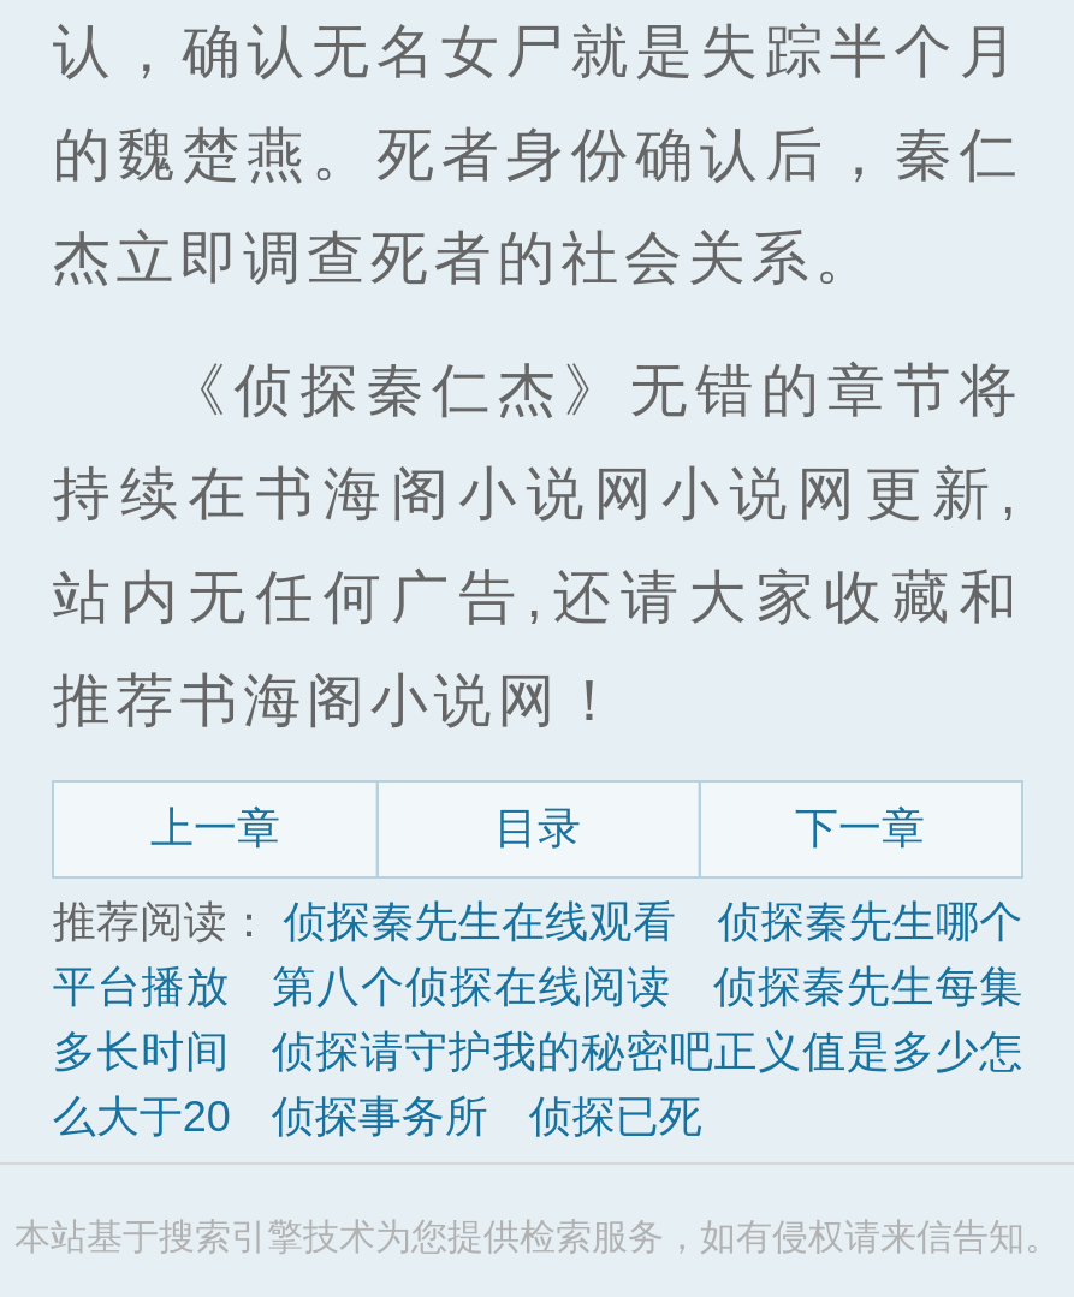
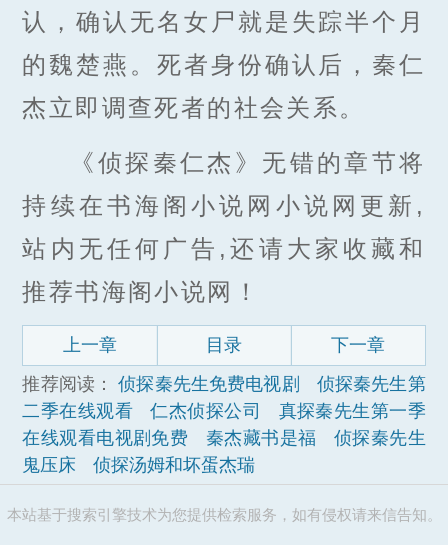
[53,898,1023,1140] 推荐阅读：侦探秦先生在线观看 | 侦探秦先生哪个 | 平台播放 | 第八个侦探在线阅读 | 侦探秦先生每集 | 多长时间 | 侦探请守护我的秘密吧正义值是多少怎 | 么大于20 | 侦探事务所 | 侦探已死 -> [22,374,426,475] 推荐阅读：侦探秦先生免费电视剧 | 侦探秦先生第 | 二季在线观看 | 仁杰侦探公司 | 真探秦先生第一季 | 在线观看电视剧免费 | 秦杰藏书是福 | 侦探秦先生 | 鬼压床 | 侦探汤姆和坏蛋杰瑞

